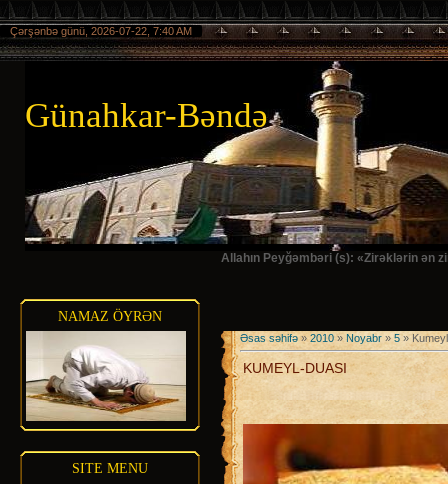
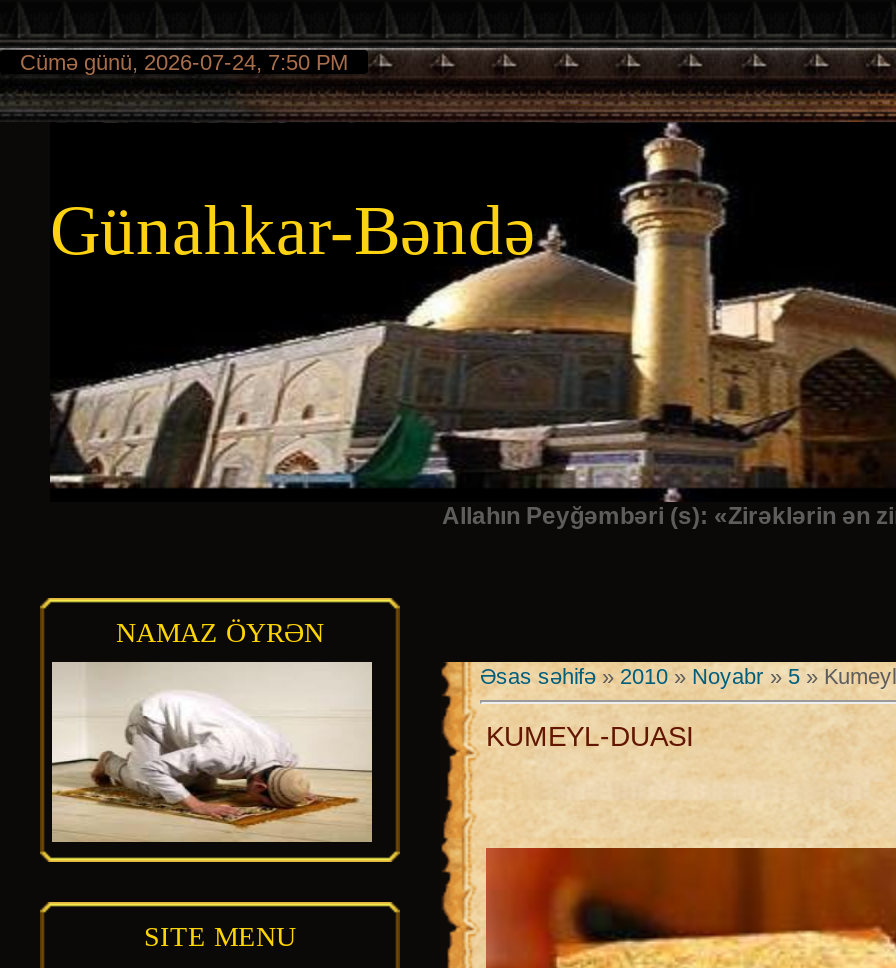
[10,25,192,37] Çərşənbə günü, 2026-07-22, 7:40 AM -> [20,50,348,74] Cümə günü, 2026-07-24, 7:50 PM

